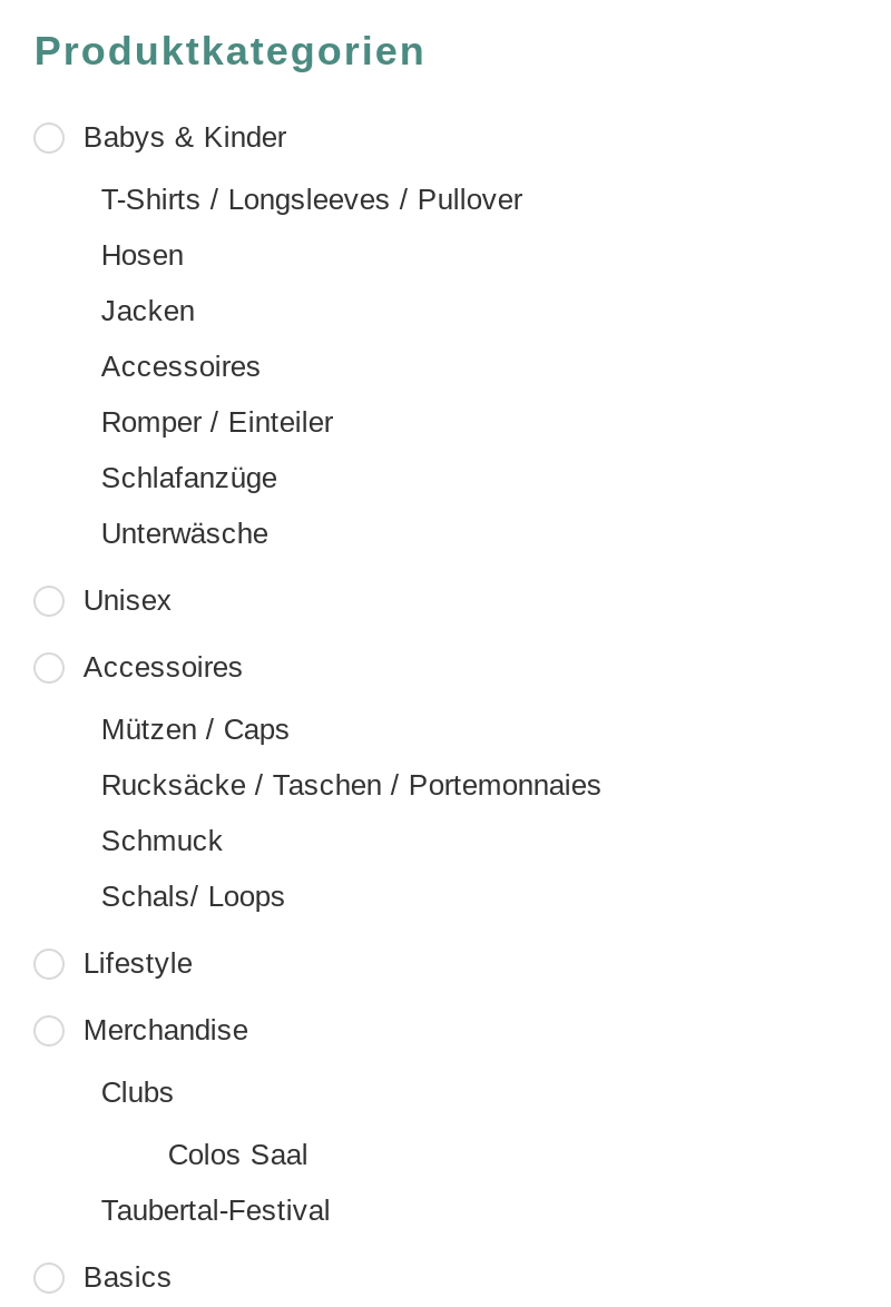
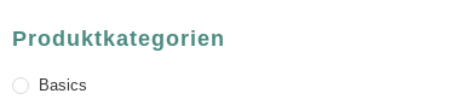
[83,120,602,1227] Babys & Kinder | T-Shirts / Longsleeves / Pullover | Hosen | Jacken | Accessoires | Romper / Einteiler | Schlafanzüge | Unterwäsche | Unisex | Accessoires | Mützen / Caps | Rucksäcke / Taschen / Portemonnaies | Schmuck | Schals/ Loops | Lifestyle | Merchandise | Clubs | Colos Saal | Taubertal-Festival -> none

